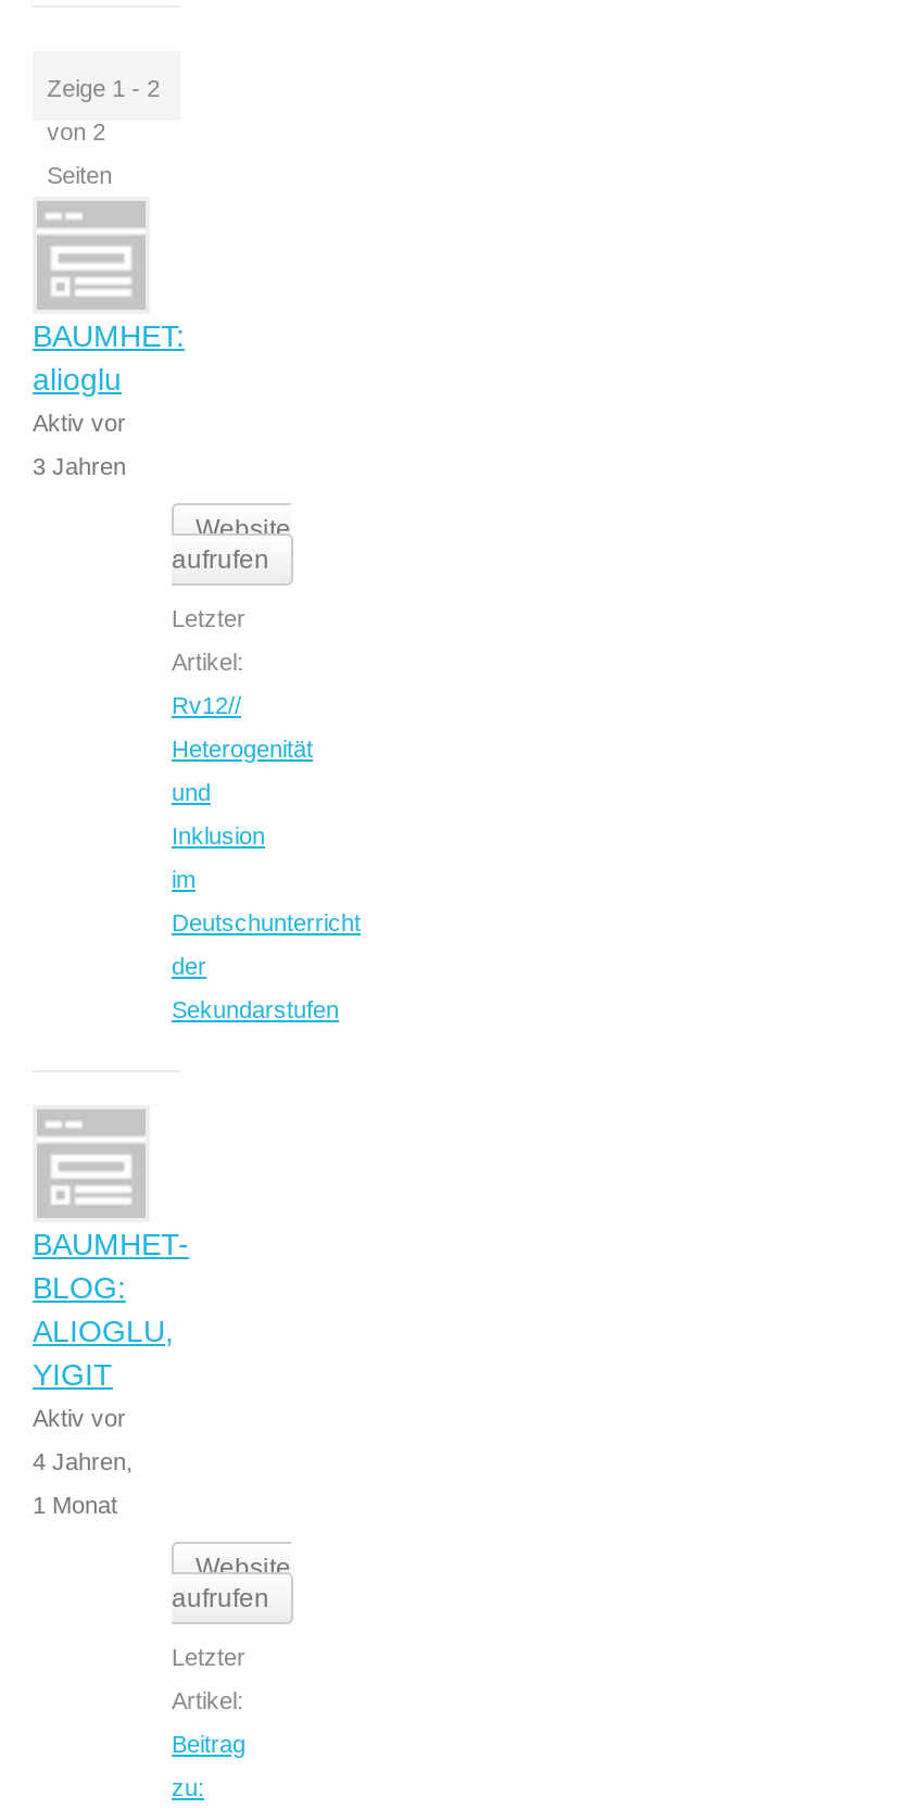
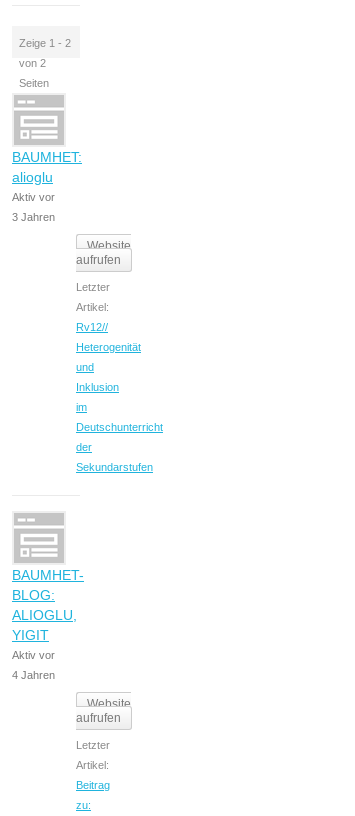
[33,1447,133,1517] 4 Jahren, | 1 Monat -> [12,669,55,681] 4 Jahren

